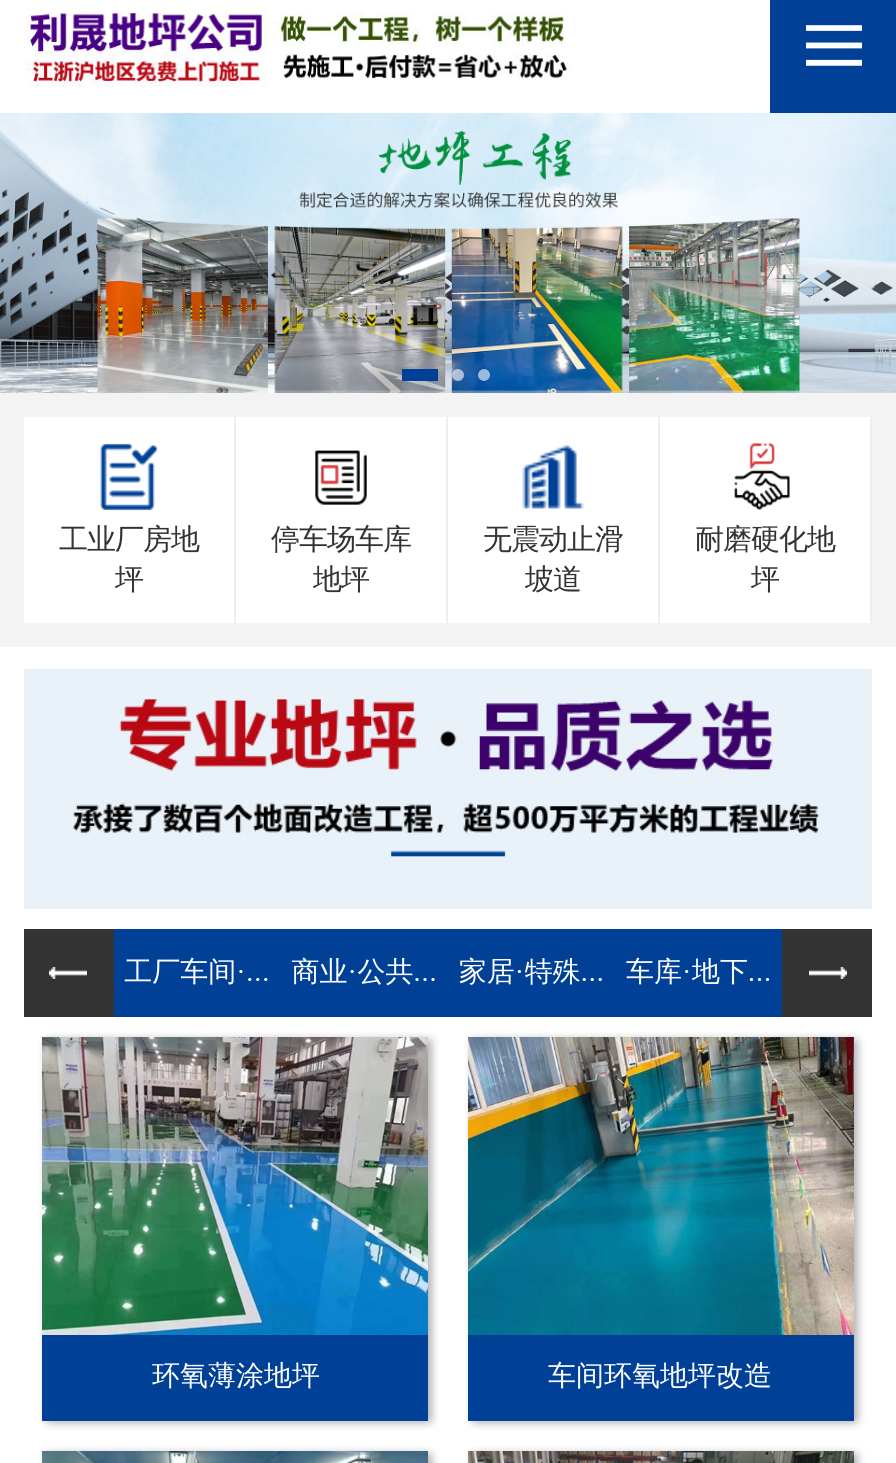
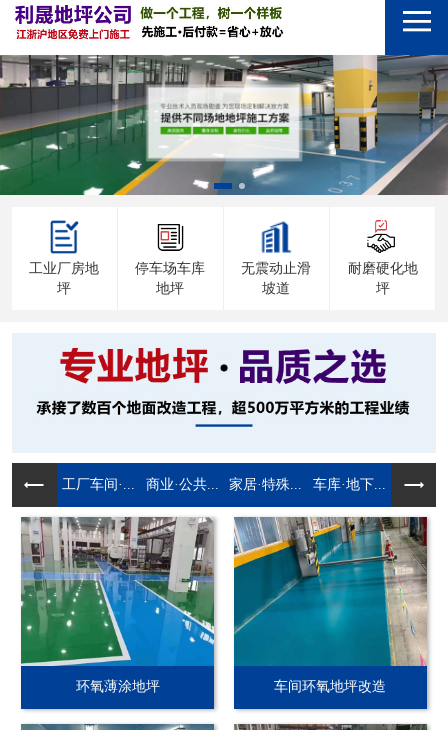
[6,111,890,395] [image] -> [3,54,445,196] [image]

